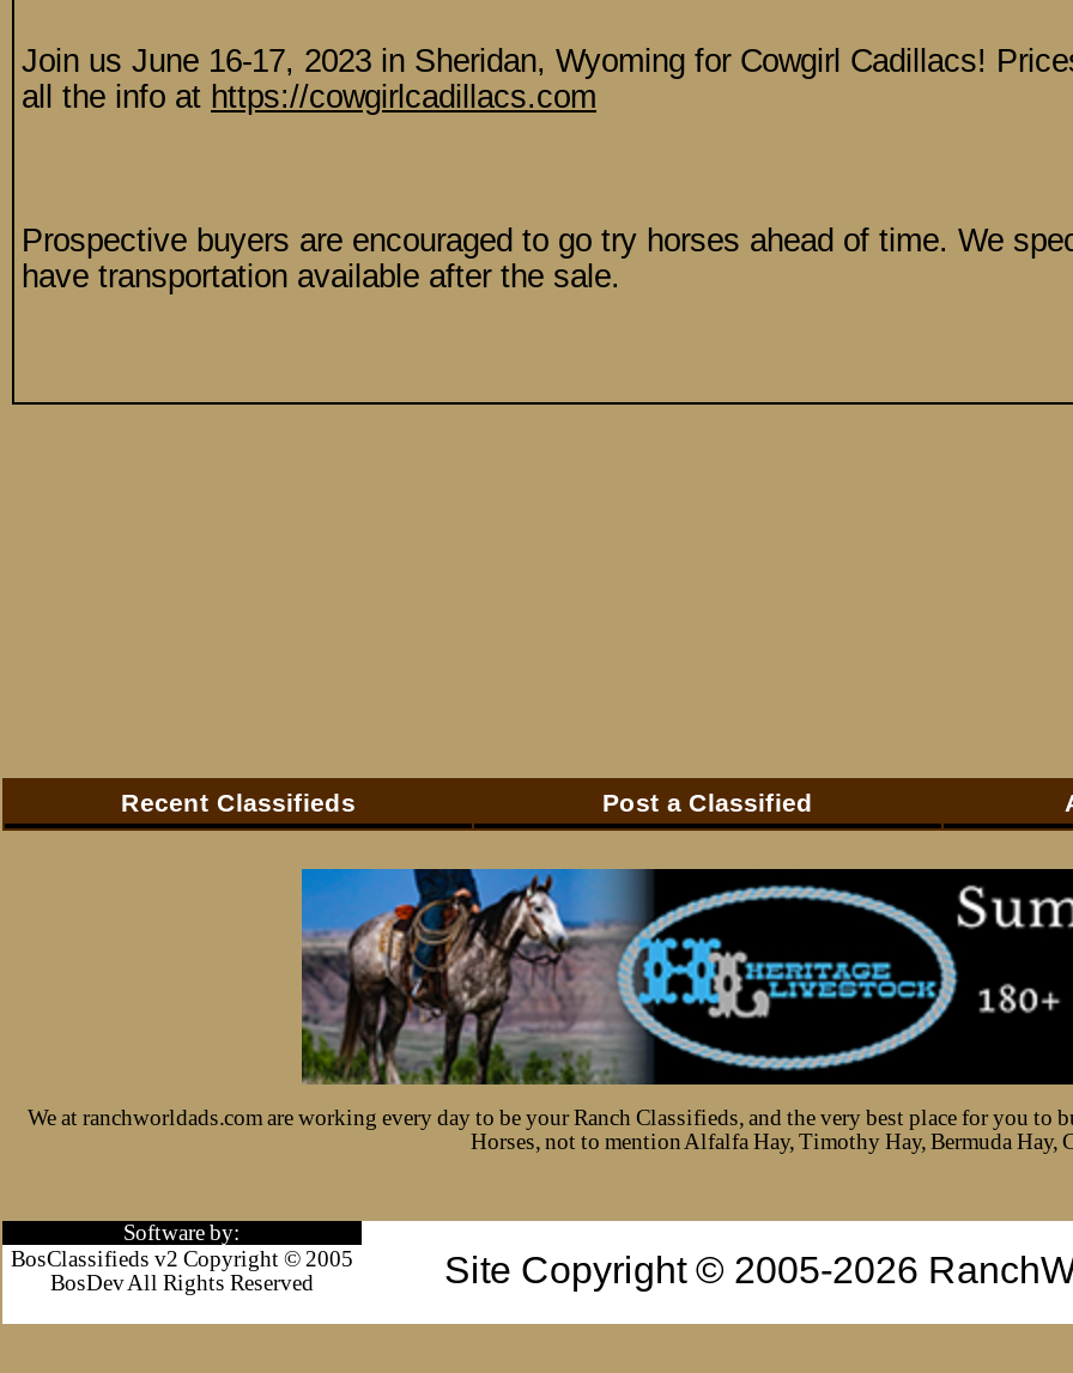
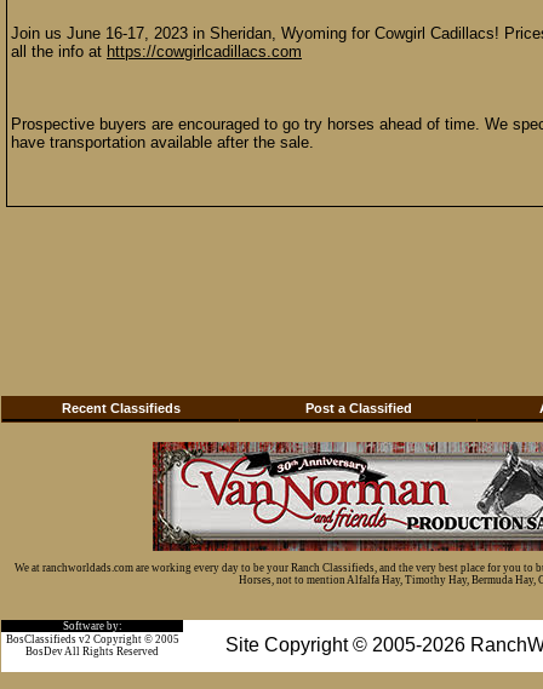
[299,867,1066,1085] [image] -> [152,441,539,551] [image]

